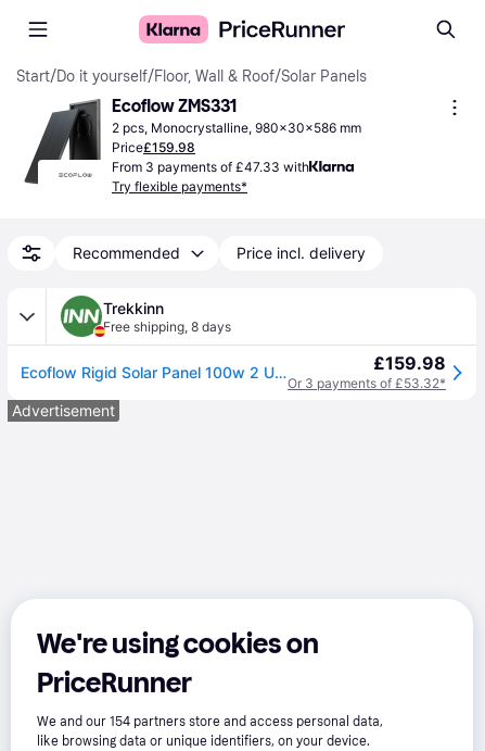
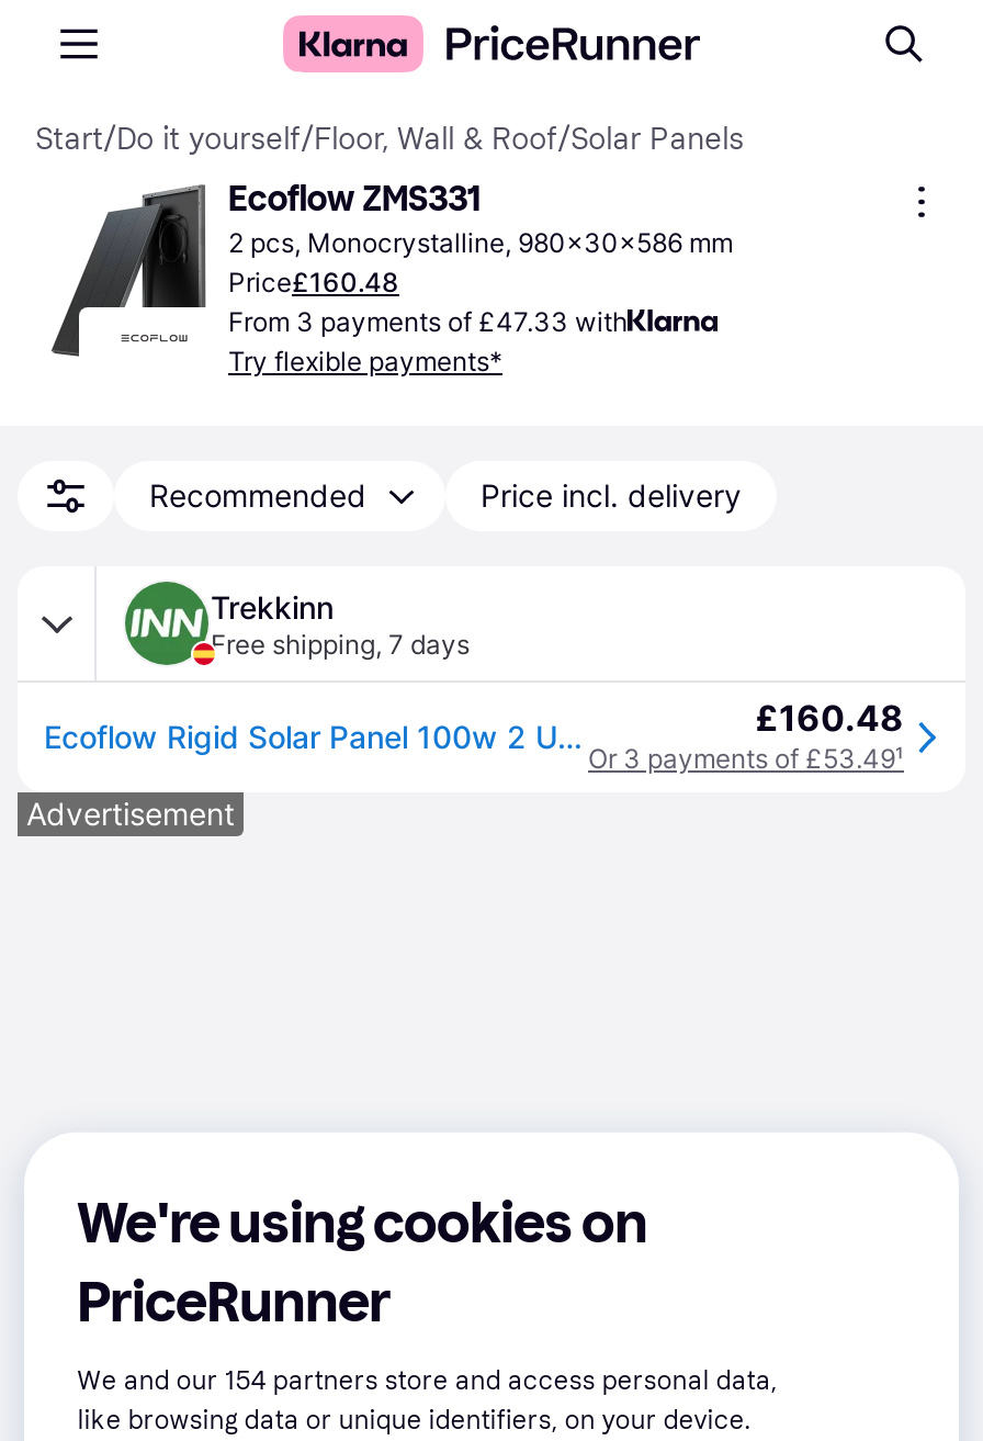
[112,139,195,155] Price£159.98 -> [228,266,399,299] Price£160.48
[103,318,231,335] Free shipping, 8 days -> [211,628,470,661] Free shipping, 7 days
[288,352,446,391] £159.98 | Or 3 payments of £53.32* -> [588,696,904,775] £160.48 | Or 3 payments of £53.49¹

